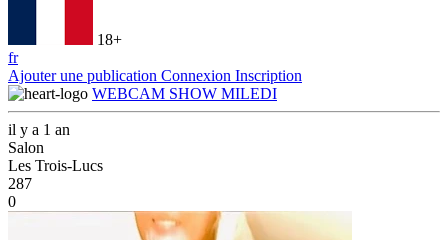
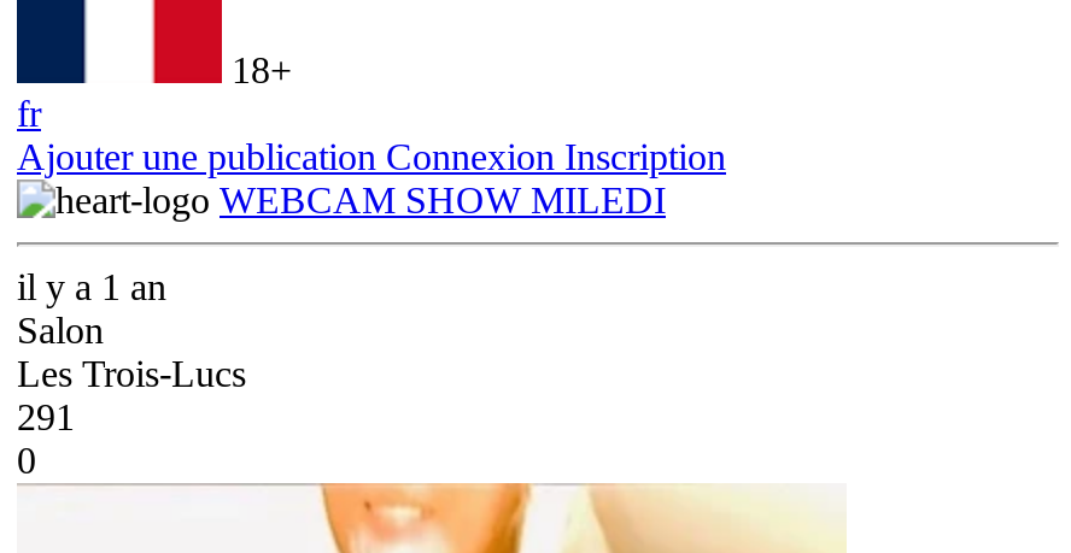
[8,175,32,192] 287 -> [17,396,75,437] 291

